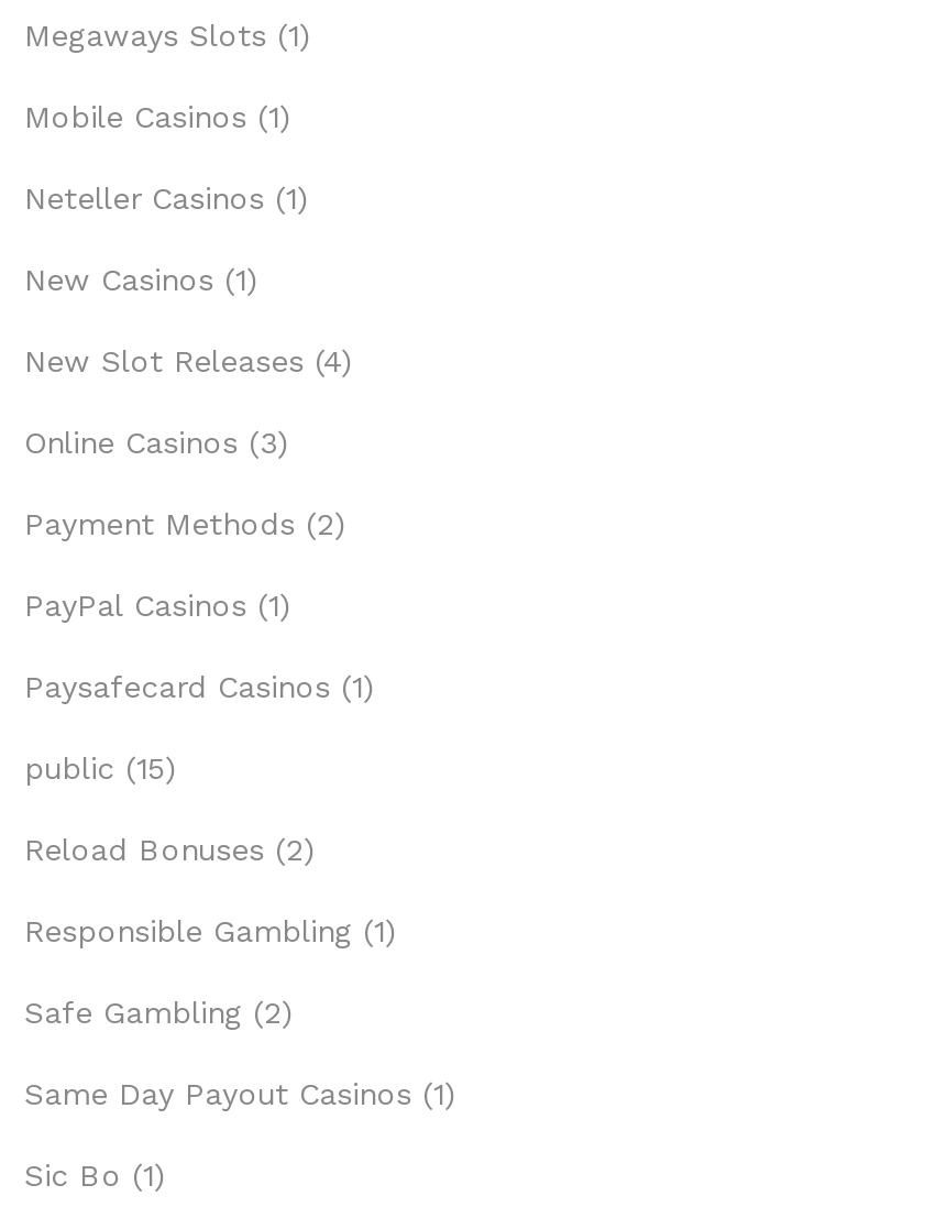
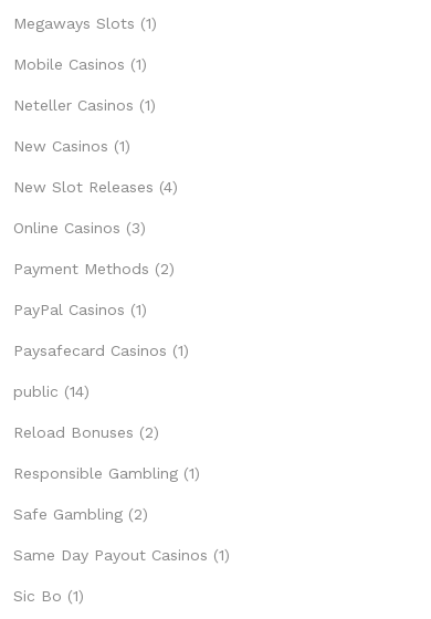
[24,751,176,786] public (15) -> [13,383,90,400] public (14)

